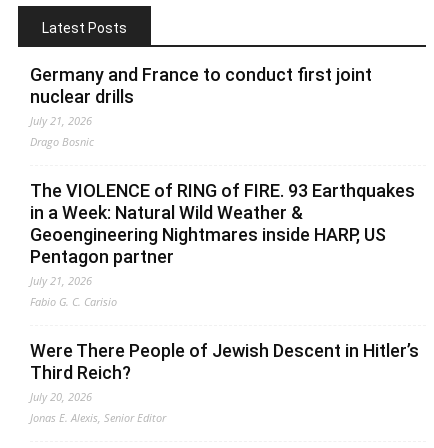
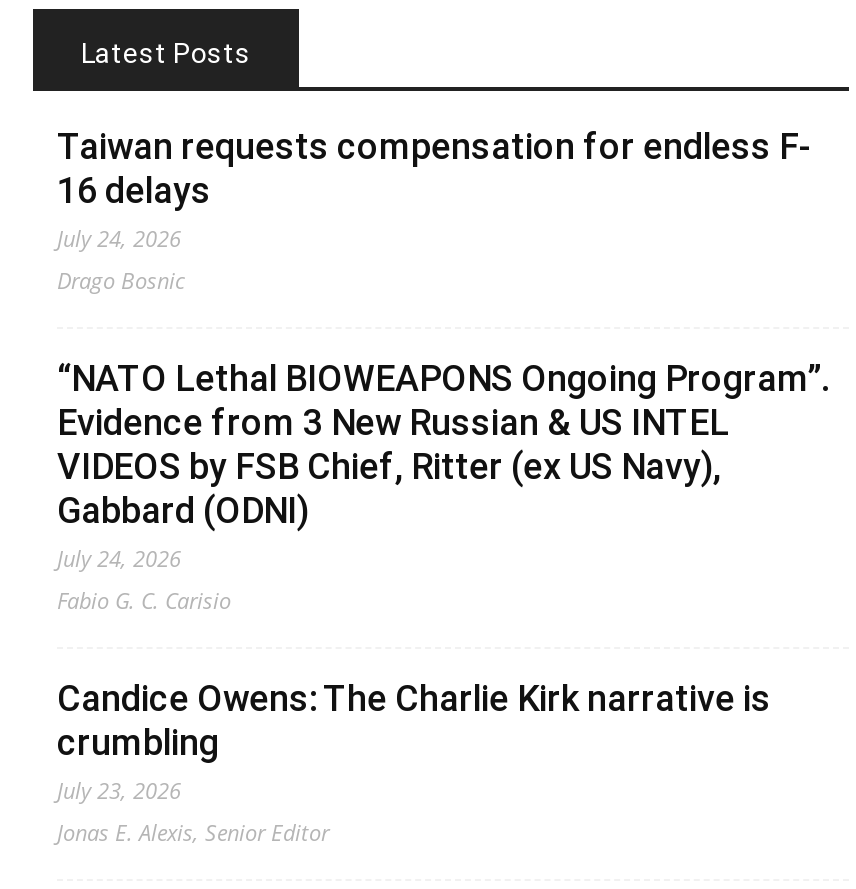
[30,64,372,128] Germany and France to conduct first joint | nuclear drills | July 21, 2026 -> [57,126,813,254] Taiwan requests compensation for endless F- | 16 delays | July 24, 2026
[30,180,415,288] The VIOLENCE of RING of FIRE. 93 Earthquakes | in a Week: Natural Wild Weather & | Geoengineering Nightmares inside HARP, US | Pentagon partner | July 21, 2026 -> [57,358,829,574] “NATO Lethal BIOWEAPONS Ongoing Program”. | Evidence from 3 New Russian & US INTEL | VIDEOS by FSB Chief, Ritter (ex US Navy), | Gabbard (ODNI) | July 24, 2026
[30,340,419,404] Were There People of Jewish Descent in Hitler’s | Third Reich? | July 20, 2026 -> [57,678,771,806] Candice Owens: The Charlie Kirk narrative is | crumbling | July 23, 2026

